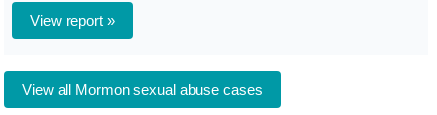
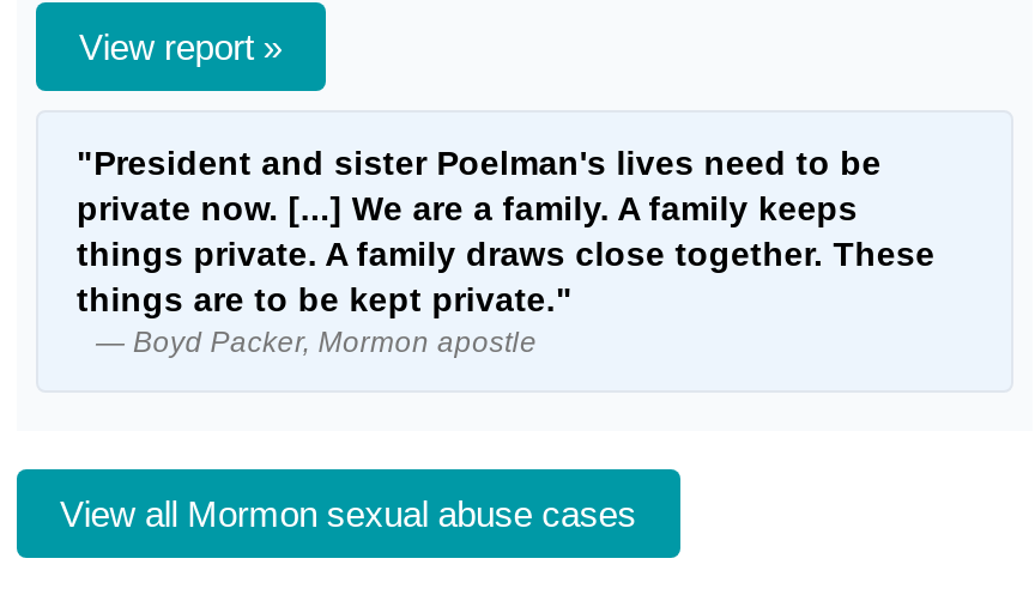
none -> [77,144,935,359] "President and sister Poelman's lives need to be | private now. [...] We are a family. A family keeps | things private. A family draws close together. These | things are to be kept private." | — Boyd Packer, Mormon apostle

